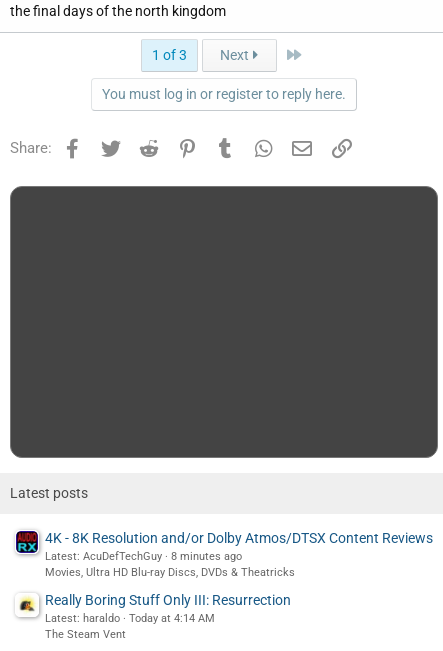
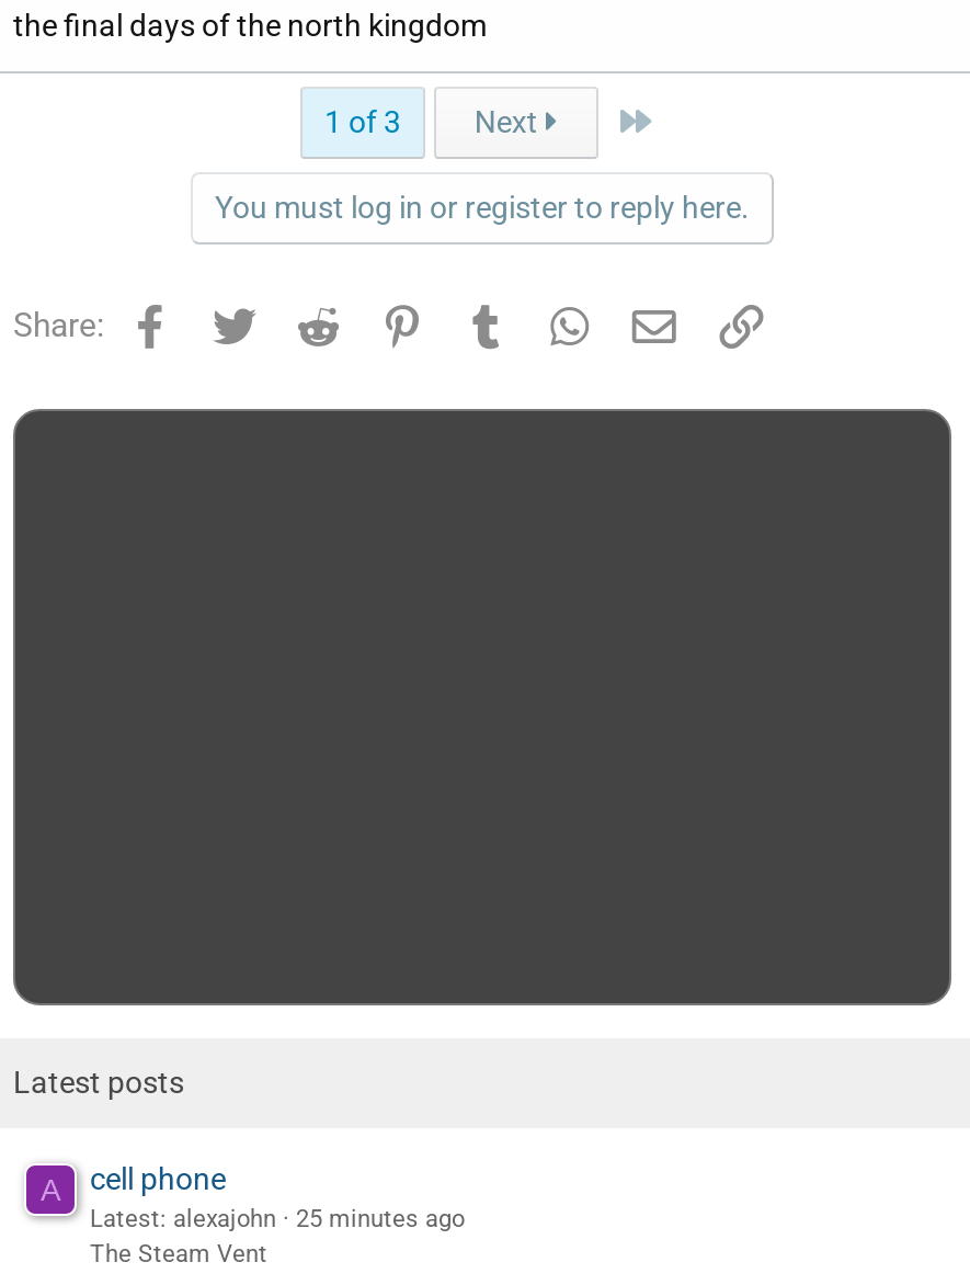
[45,530,433,625] 4K - 8K Resolution and/or Dolby Atmos/DTSX Content Reviews | Latest: AcuDefTechGuy | 8 minutes ago | Movies, Ultra HD Blu-ray Discs, DVDs & Theatricks | Really Boring Stuff Only III: Resurrection | Latest: haraldo | Today at 4:14 AM -> [41,1162,465,1234] A | cell phone | Latest: alexajohn | 25 minutes ago

